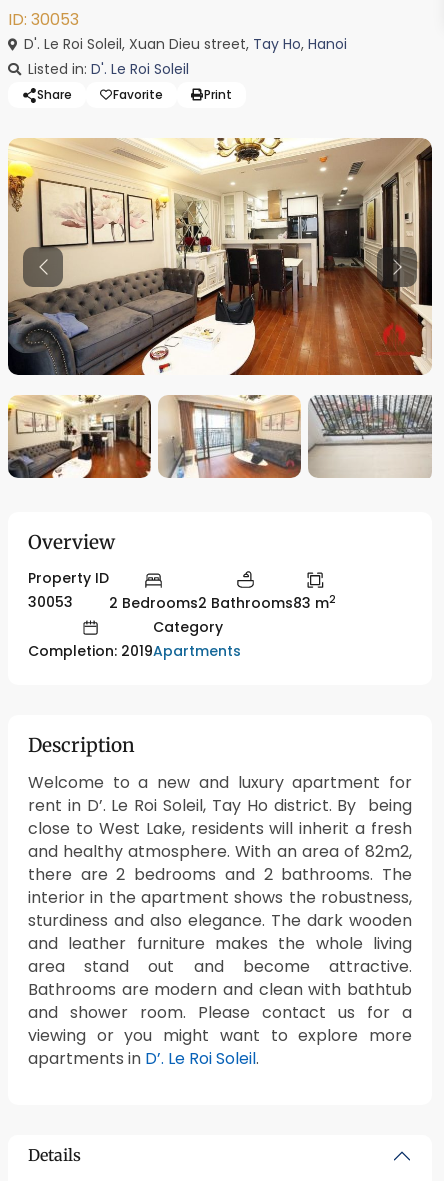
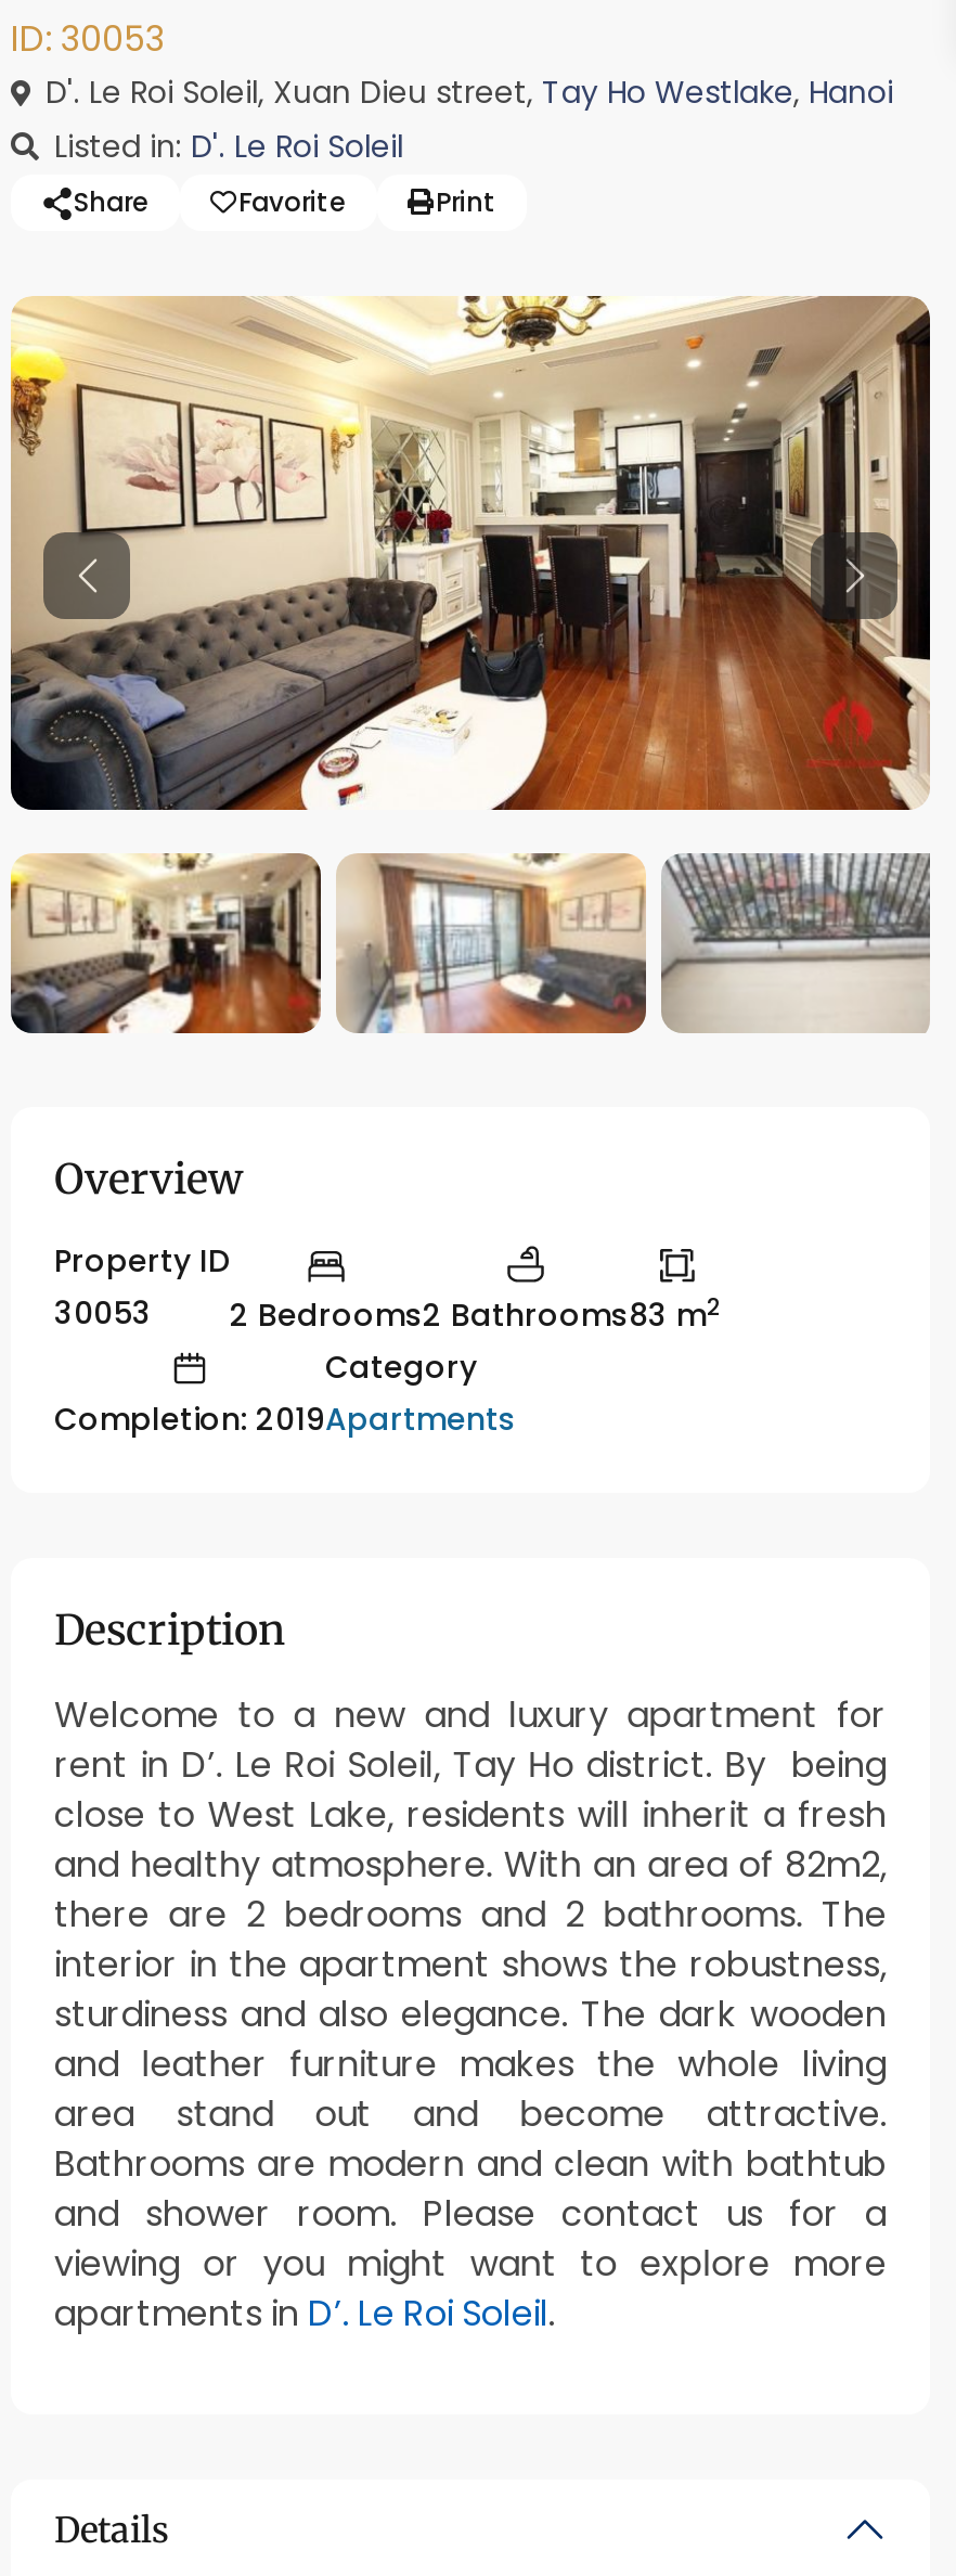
[20,34,347,54] D'. Le Roi Soleil, Xuan Dieu street, Tay Ho, Hanoi -> [37,70,893,114] D'. Le Roi Soleil, Xuan Dieu street, Tay Ho Westlake, Hanoi

